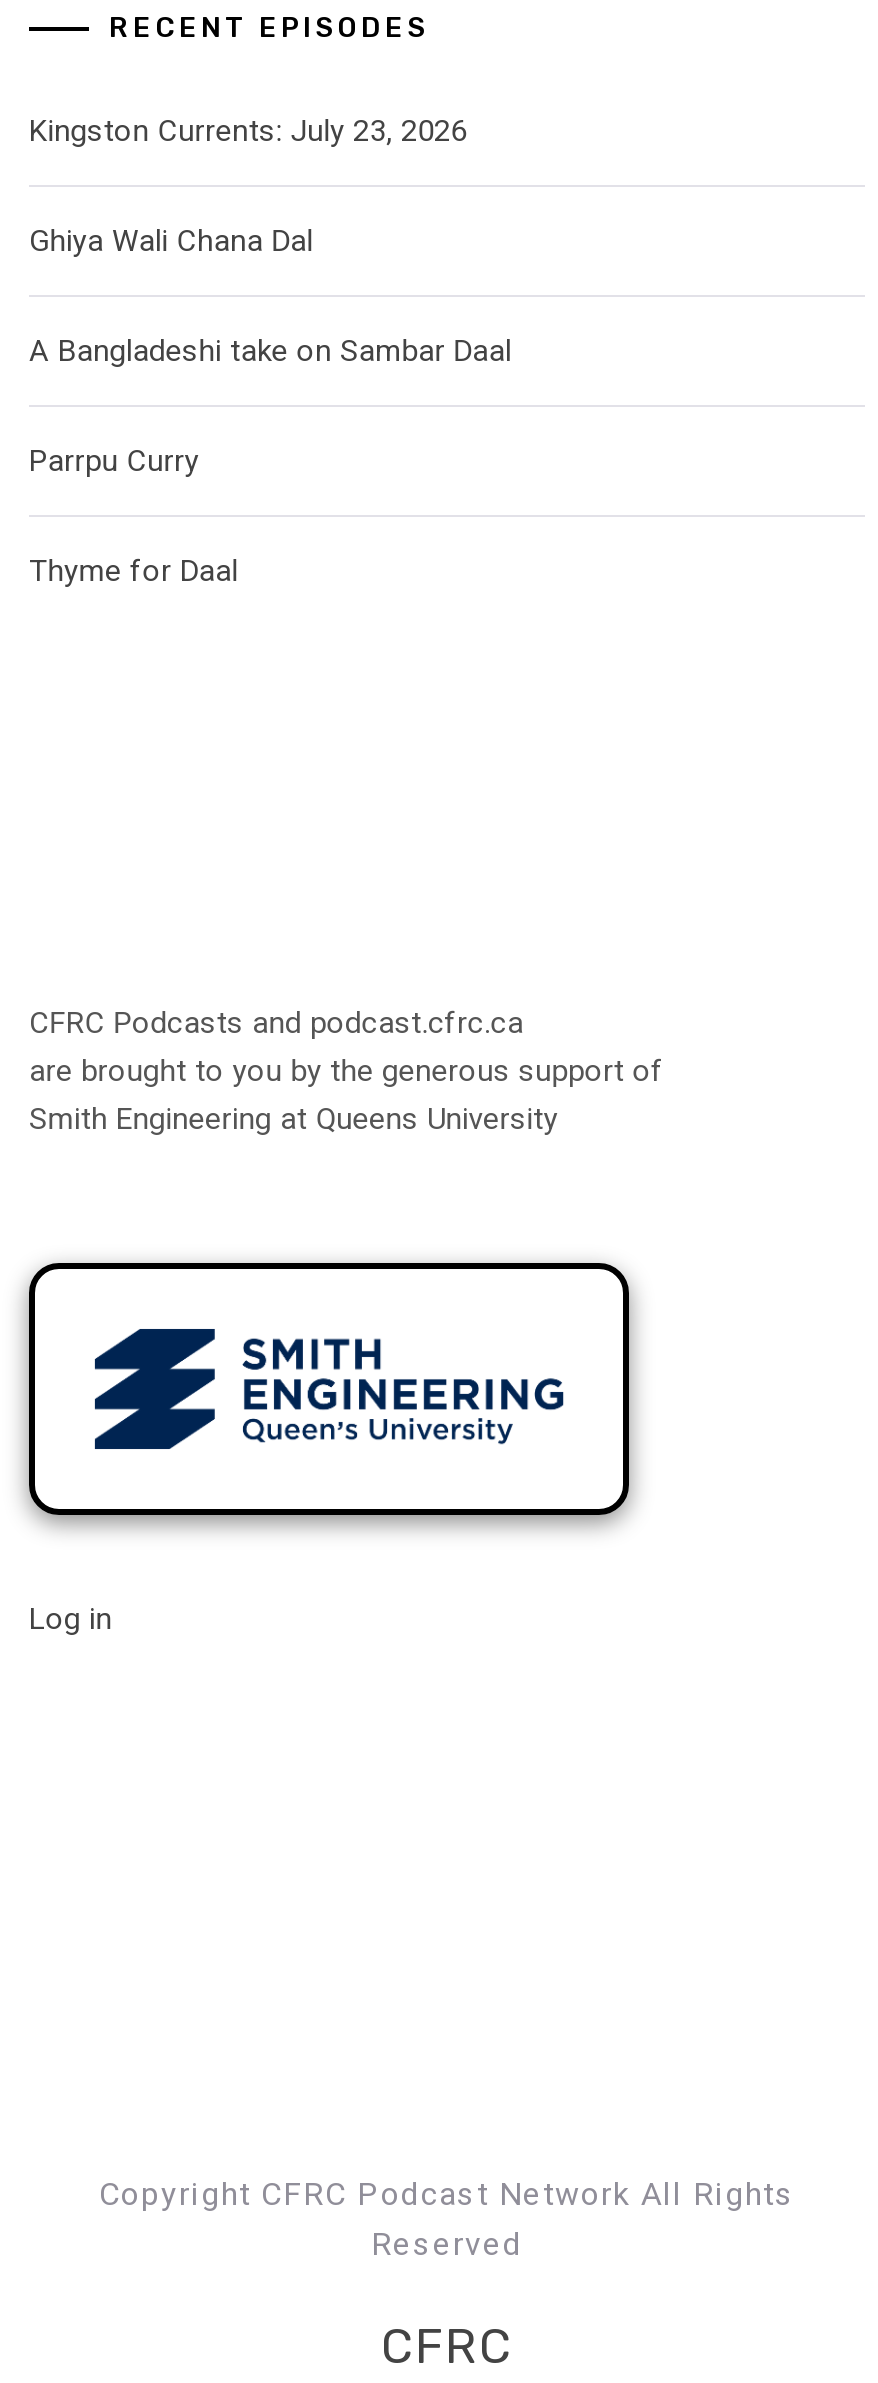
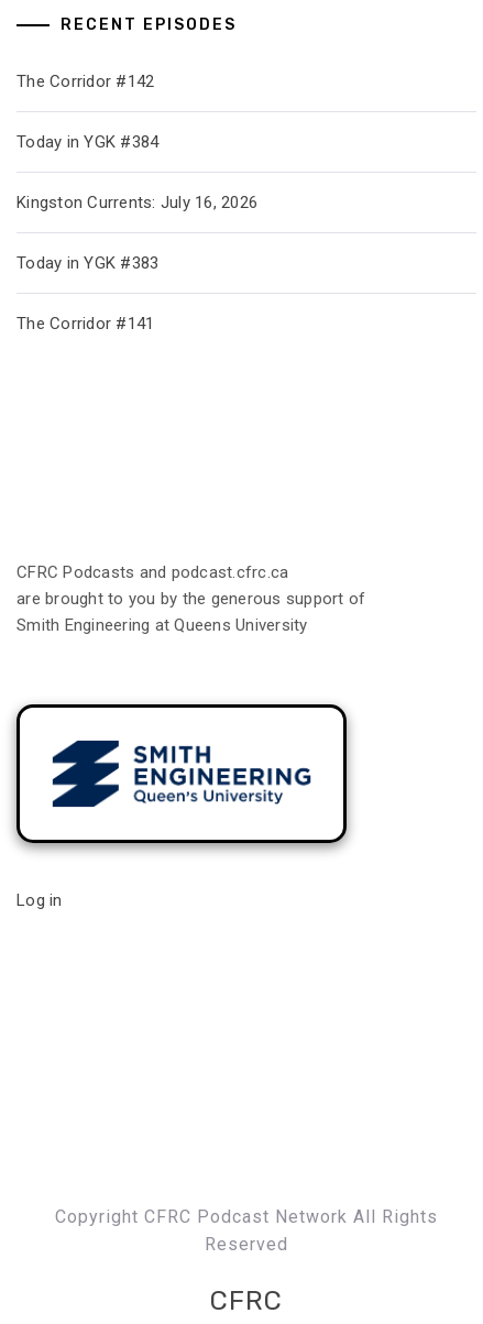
[29,113,467,149] Kingston Currents: July 23, 2026 -> [17,71,154,91] The Corridor #142
[29,223,313,259] Ghiya Wali Chana Dal -> [17,132,159,152] Today in YGK #384
[29,333,511,369] A Bangladeshi take on Sambar Daal -> [17,192,257,212] Kingston Currents: July 16, 2026
[29,443,199,479] Parrpu Curry -> [17,253,159,273] Today in YGK #383
[29,553,238,589] Thyme for Daal -> [17,313,154,333] The Corridor #141

